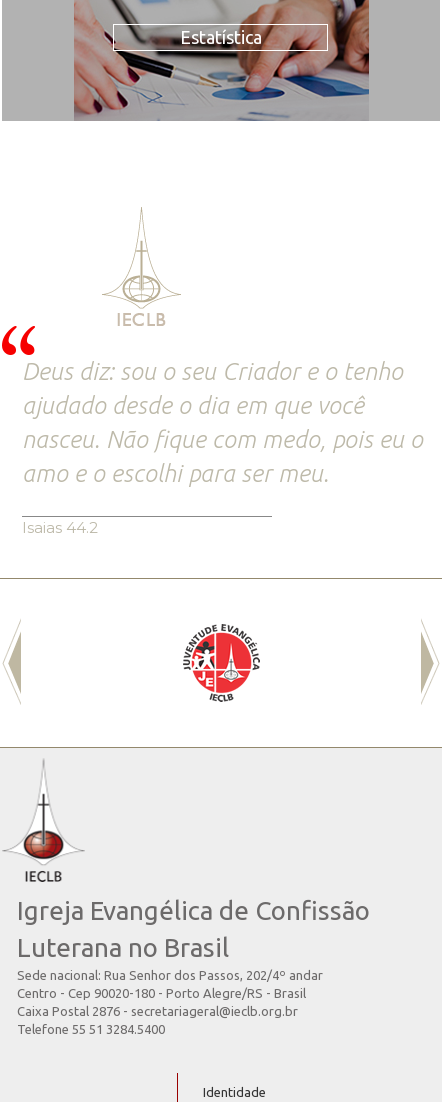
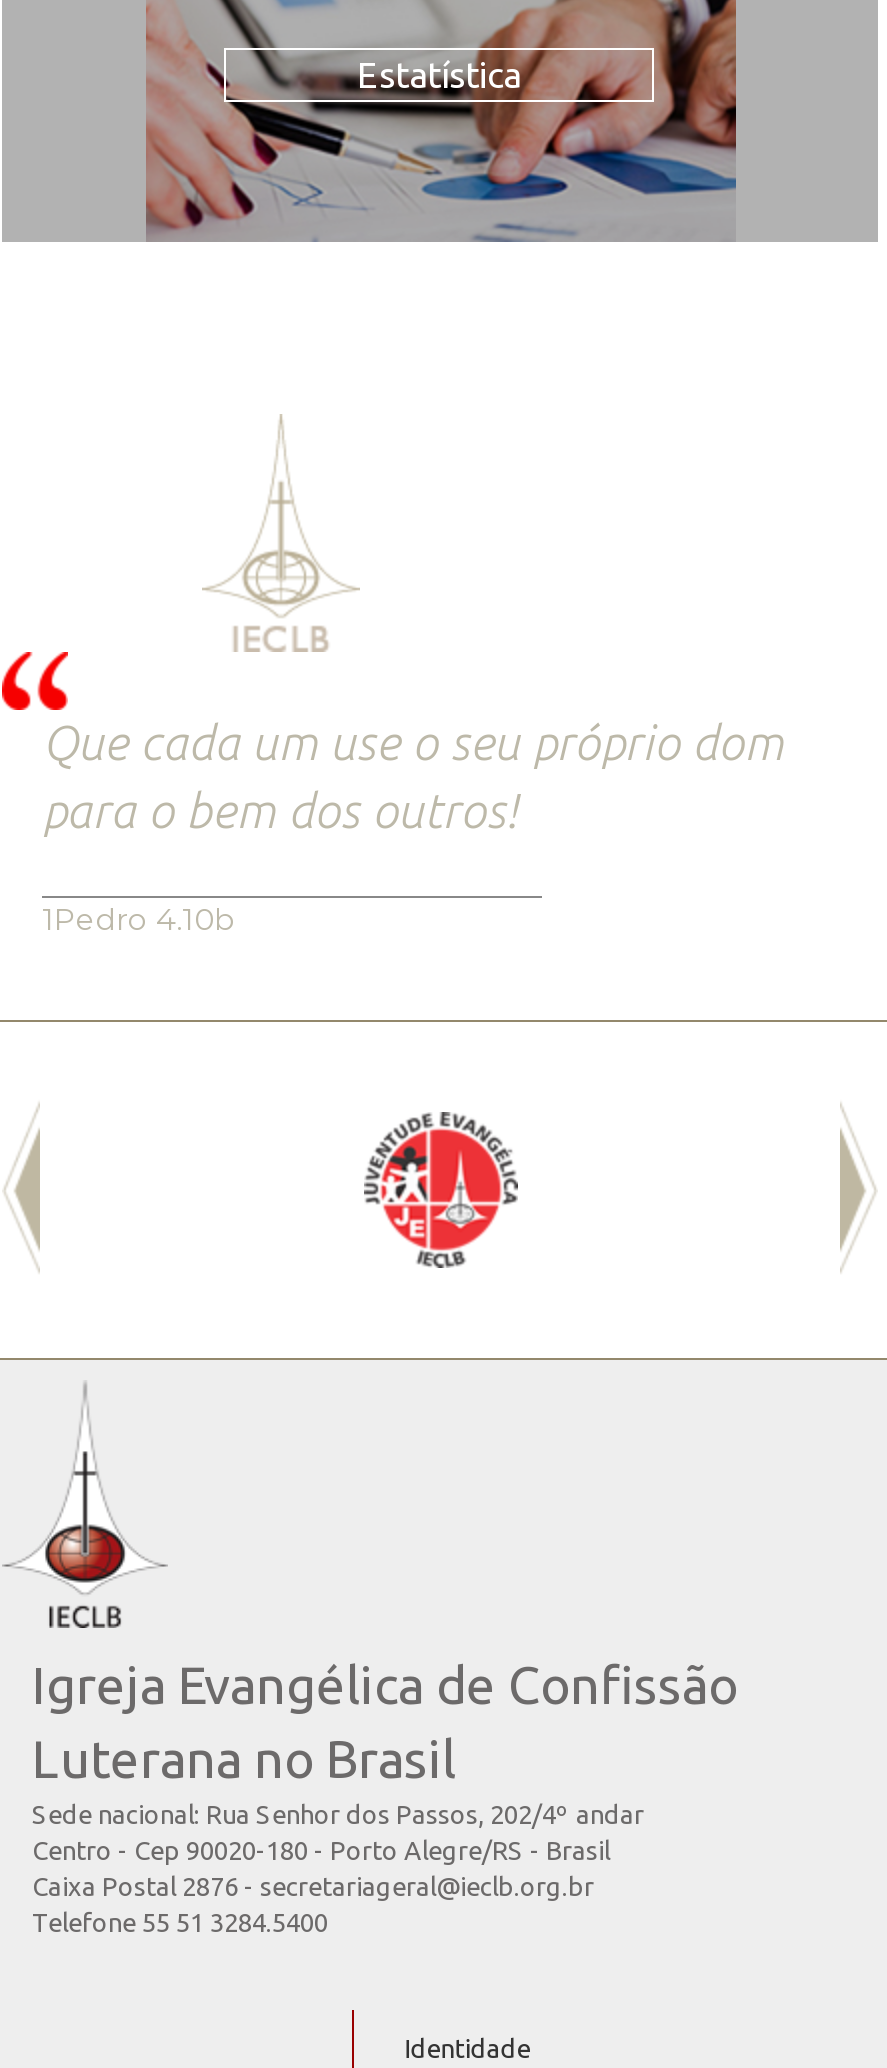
[22,358,423,487] Deus diz: sou o seu Criador e o tenho | ajudado desde o dia em que você | nasceu. Não fique com medo, pois eu o | amo e o escolhi para ser meu. -> [42,716,784,838] Que cada um use o seu próprio dom | para o bem dos outros!
[22,518,98,537] Isaias 44.2 -> [42,900,236,938] 1Pedro 4.10b

